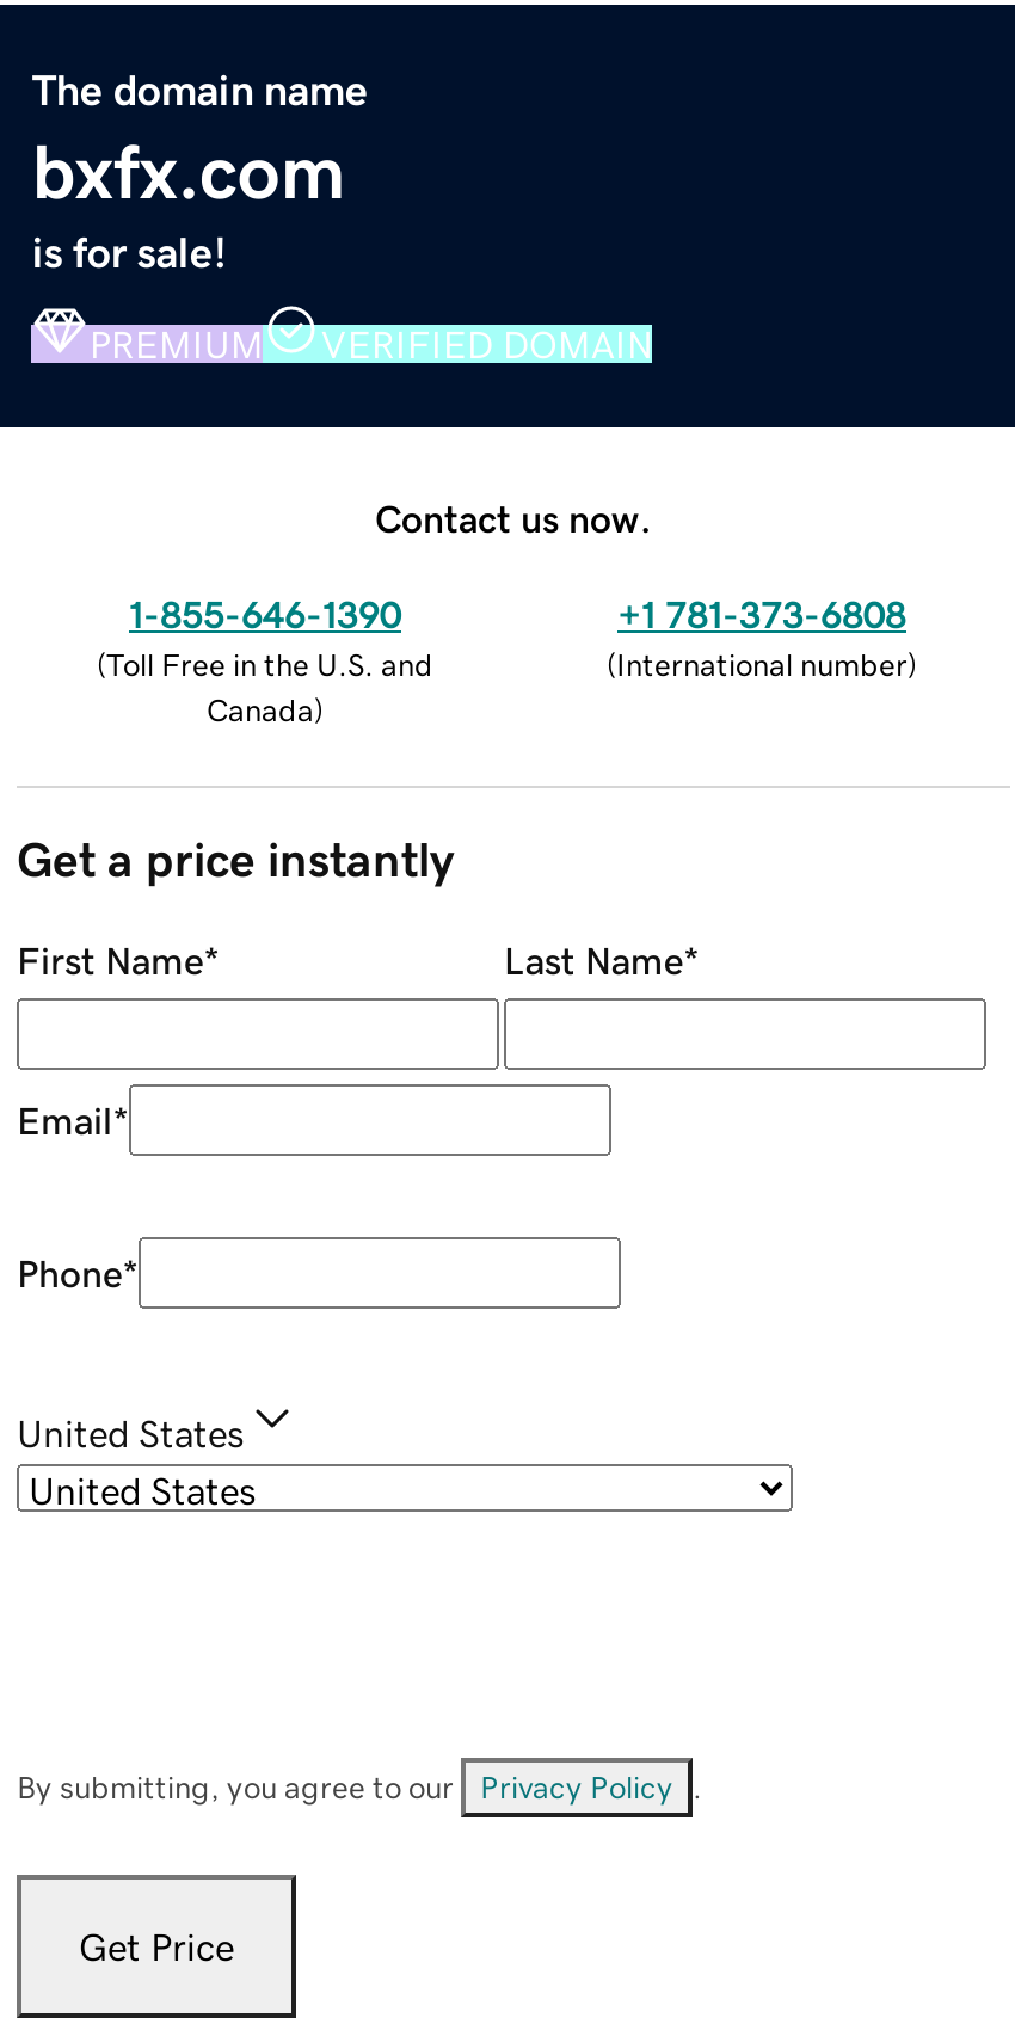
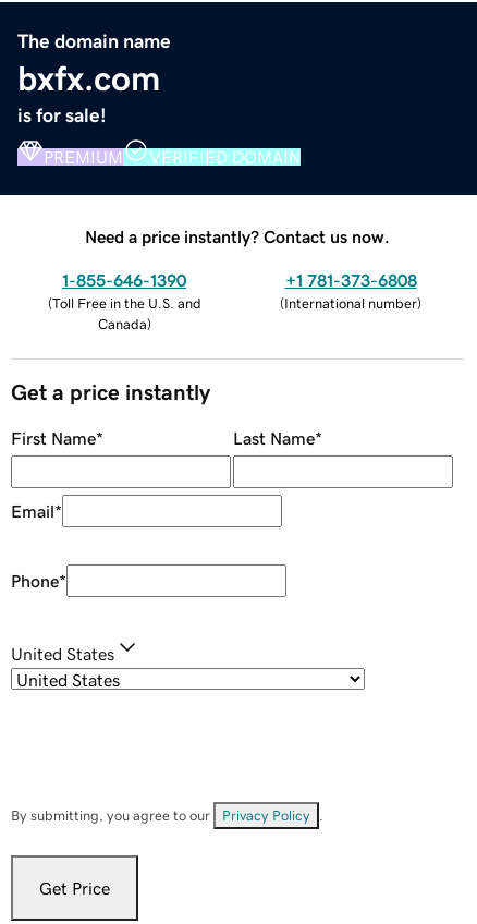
[375,498,652,536] Contact us now. -> [85,227,390,245] Need a price instantly? Contact us now.

